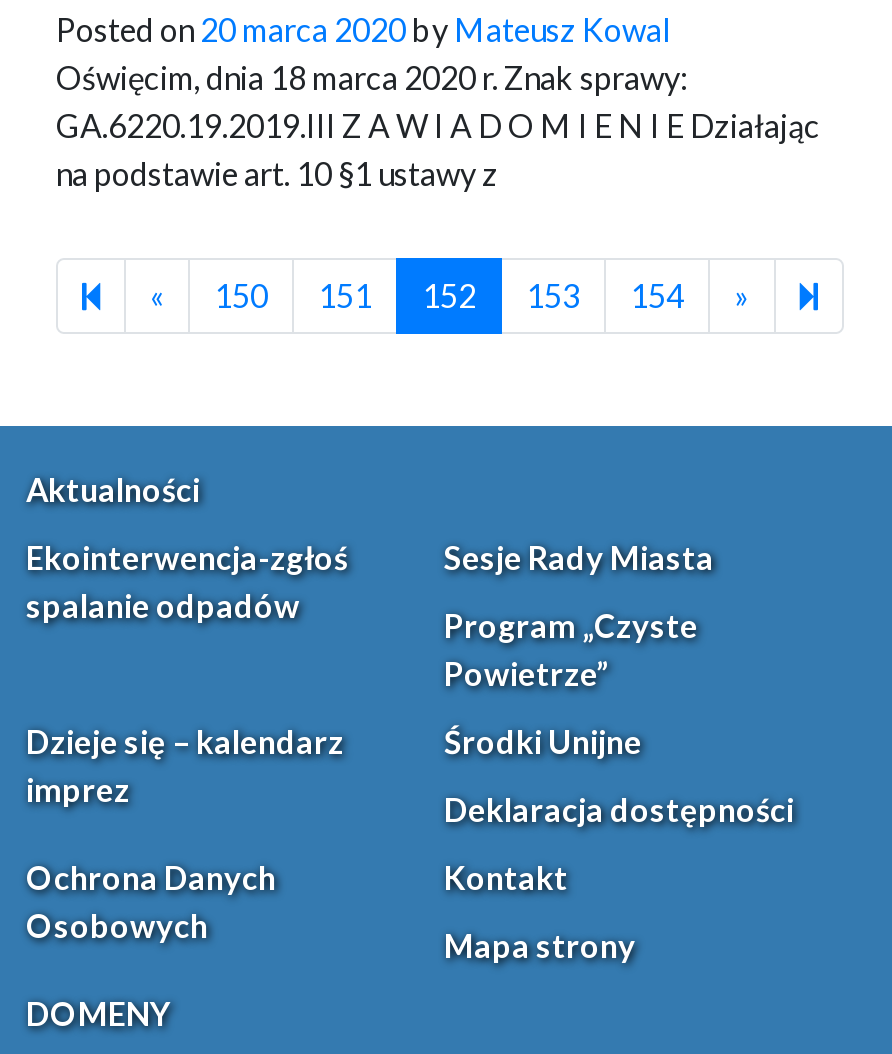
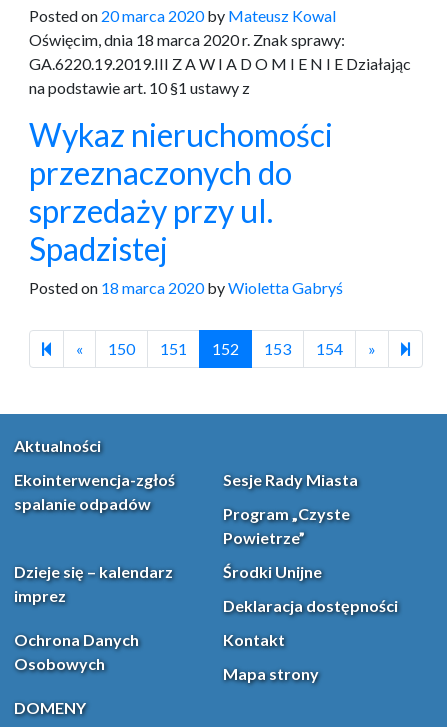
none -> [29,115,343,297] Wykaz nieruchomości | przeznaczonych do | sprzedaży przy ul. | Spadzistej | Posted on 18 marca 2020 byWioletta Gabryś

